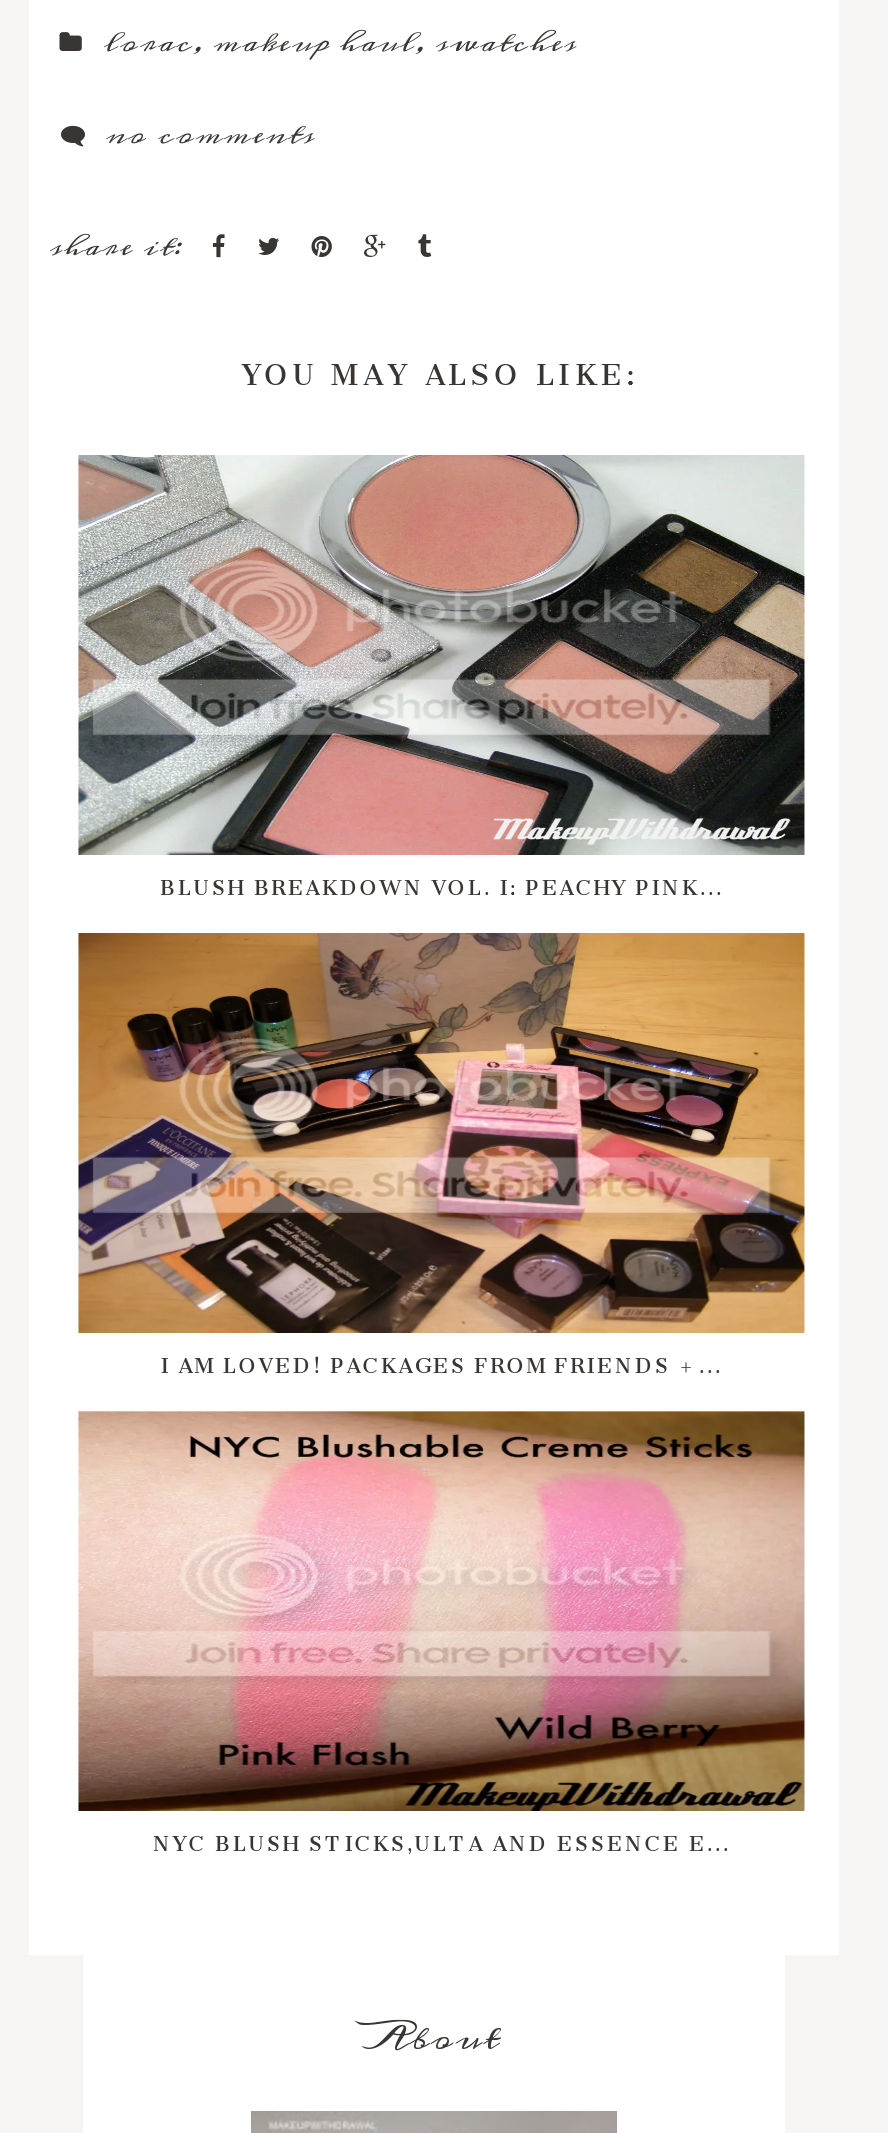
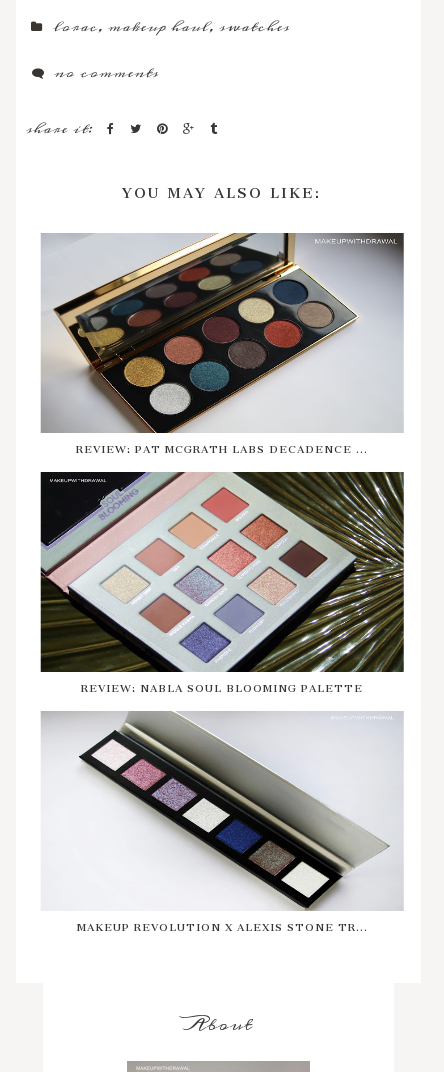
[79,453,807,909] [image] | BLUSH BREAKDOWN VOL. I: PEACHY PINK... -> [41,232,404,460] [image] | REVIEW: PAT MCGRATH LABS DECADENCE ...
[77,931,807,1387] [image] | I AM LOVED! PACKAGES FROM FRIENDS +... -> [40,471,405,699] [image] | REVIEW: NABLA SOUL BLOOMING PALETTE
[77,1409,807,1865] [image] | NYC BLUSH STICKS,ULTA AND ESSENCE E... -> [41,711,404,938] [image] | MAKEUP REVOLUTION X ALEXIS STONE TR...

